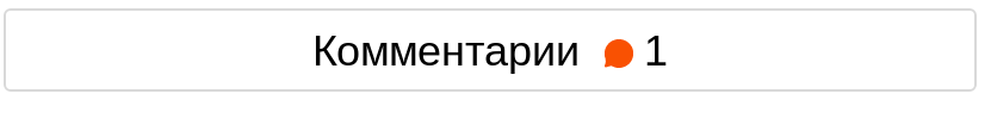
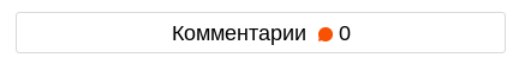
[312,27,668,74] Комментарии 1 -> [171,21,350,45] Комментарии 0

